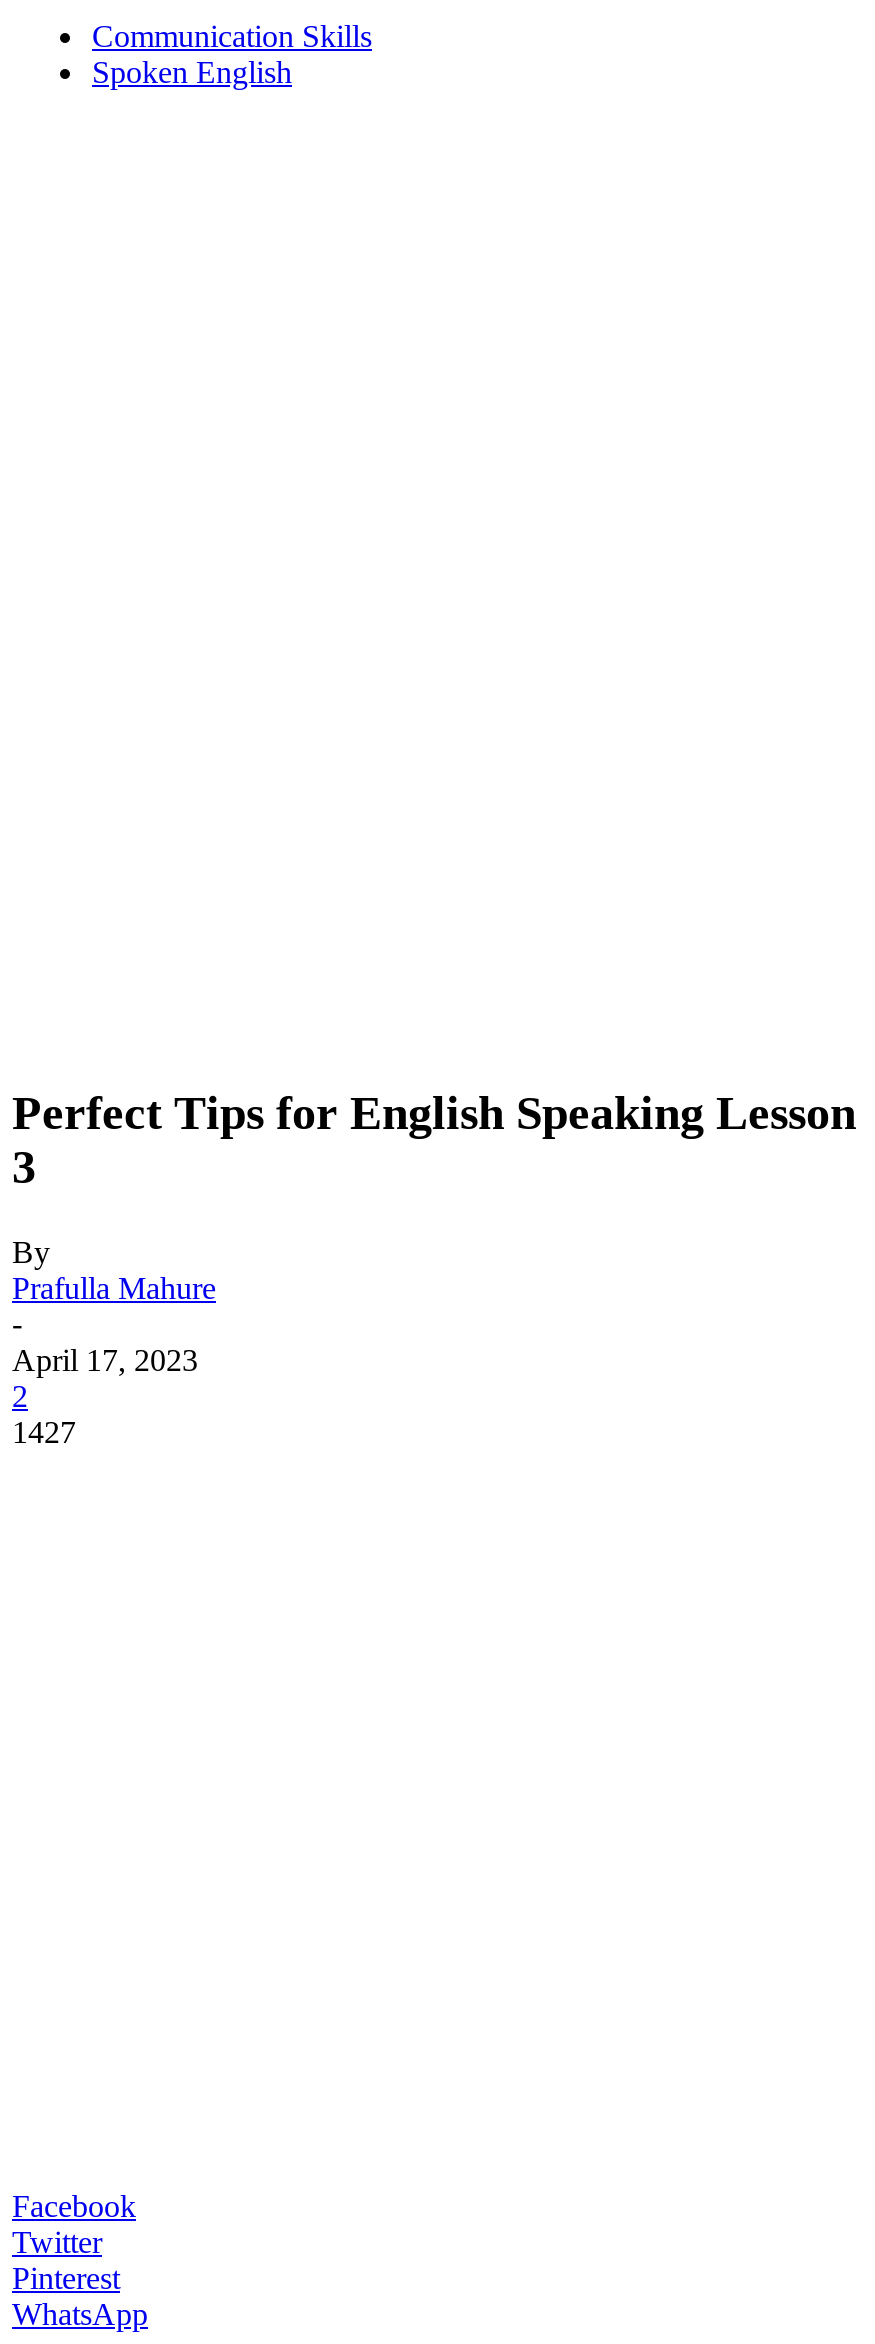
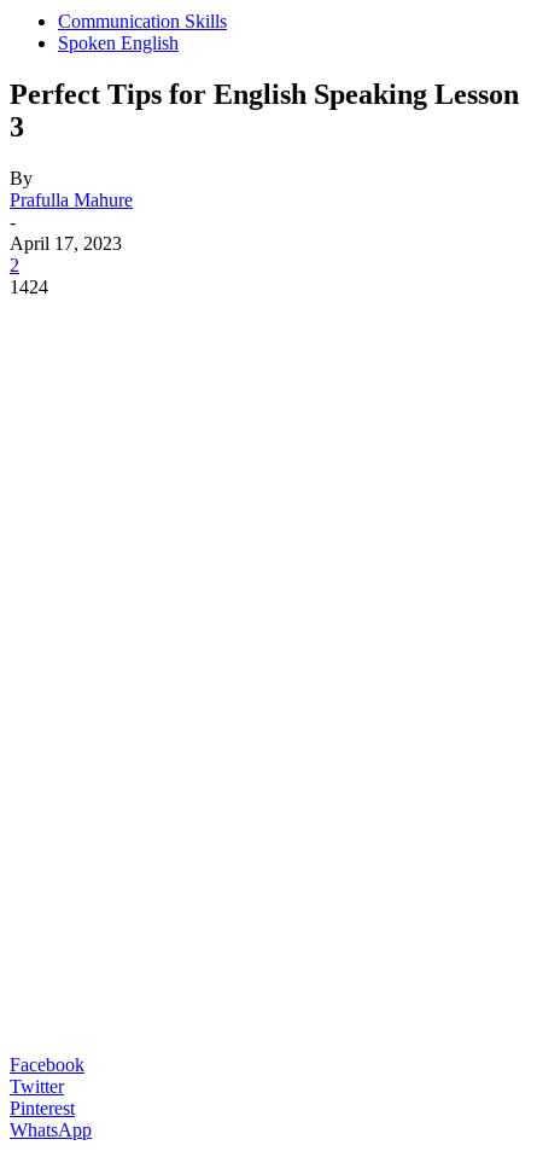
moved [12,1087,856,1413] -> [10,78,519,275]: Perfect Tips for English Speaking Lesson | 3 | By | Prafulla Mahure | April 17, 2023 | 2
[12,1415,76,1449] 1427 -> [10,276,48,297] 1424

